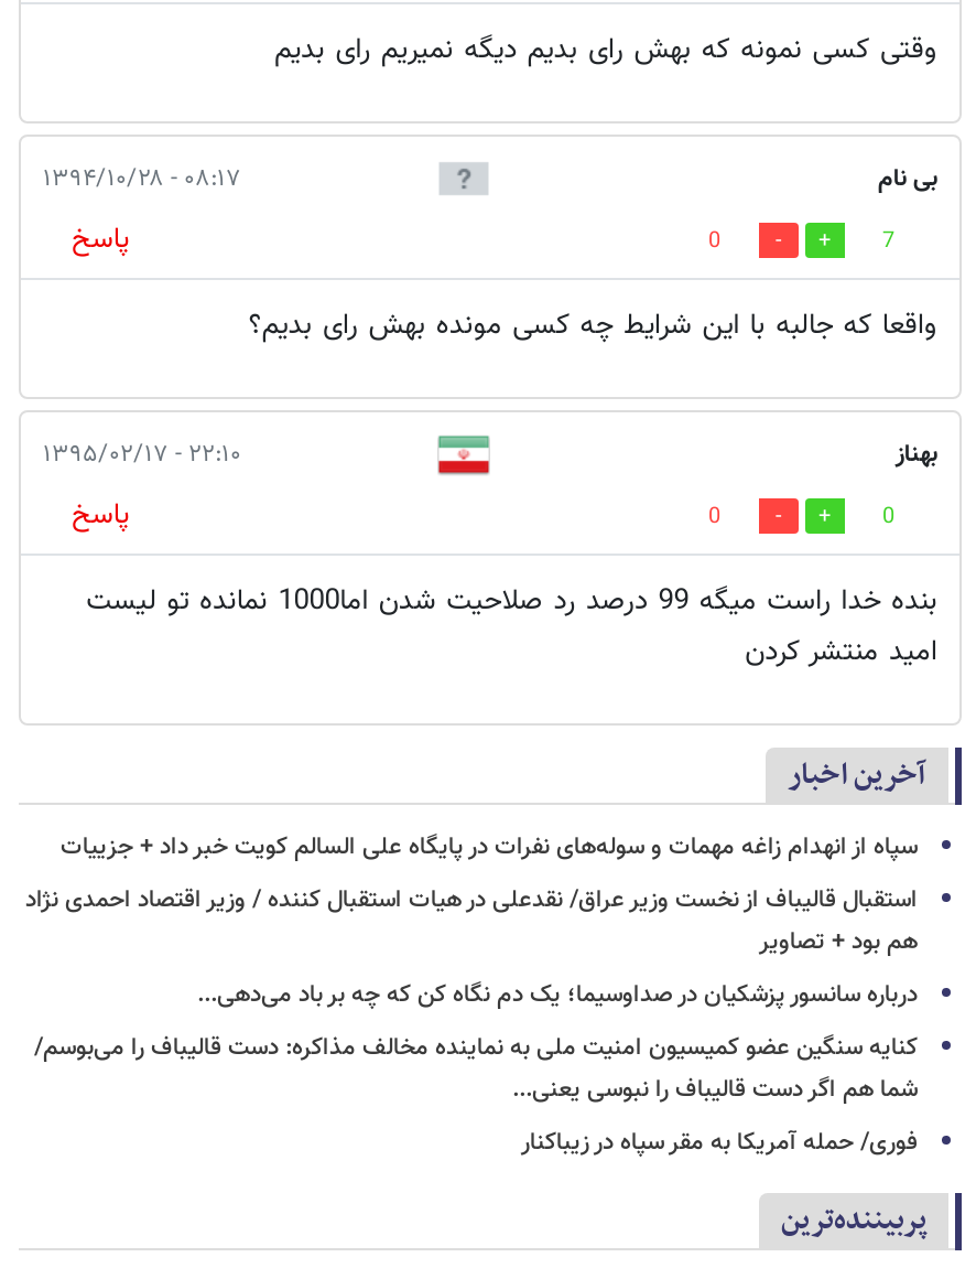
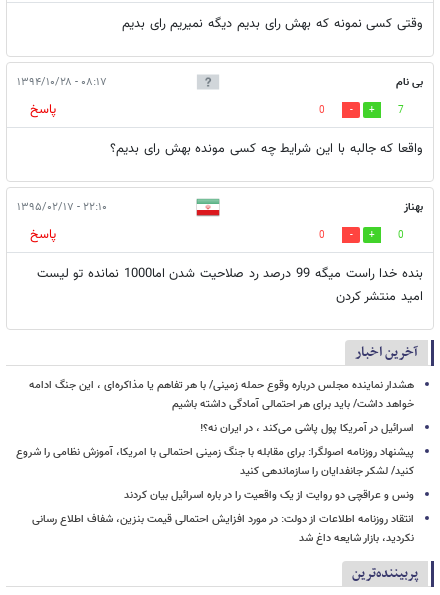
[25,829,918,1162] سپاه از انهدام زاغه مهمات و سوله‌های نفرات در پایگاه علی السالم کویت خبر داد + جزییات | استقبال قالیباف از نخست وزیر عراق/ نقدعلی در هیات استقبال کننده / وزیر اقتصاد احمدی نژاد | هم بود + تصاویر | درباره سانسور پزشکیان در صداوسیما؛ یک دم نگاه کن که چه بر باد می‌دهی... | کنایه سنگین عضو کمیسیون امنیت ملی به نماینده مخالف مذاکره: دست قالیباف را می‌بوسم/ | شما هم اگر دست قالیباف را نبوسی یعنی... | فوری/ حمله آمریکا به مقر سپاه در زیباکنار -> [16,377,414,547] هشدار نماینده مجلس درباره وقوع حمله زمینی/ با هر تفاهم یا مذاکره‌ای ، این جنگ ادامه | خواهد داشت/ باید برای هر احتمالی آمادگی داشته باشیم | اسرائیل در آمریکا پول پاشی می‌کند ، در ایران نه؟! | پیشنهاد روزنامه اصولگرا: برای مقابله با جنگ زمینی احتمالی با امریکا، آموزش نظامی را شروع | کنید/ لشکر جانفدایان را سازماندهی کنید | ونس و عراقچی دو روایت از یک واقعیت را در باره اسرائیل بیان کردند | انتقاد روزنامه اطلاعات از دولت: در مورد افزایش احتمالی قیمت بنزین، شفاف اطلاع رسانی | نکردید، بازار شایعه داغ شد

